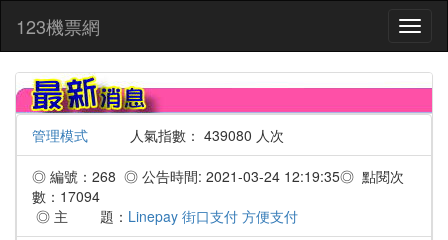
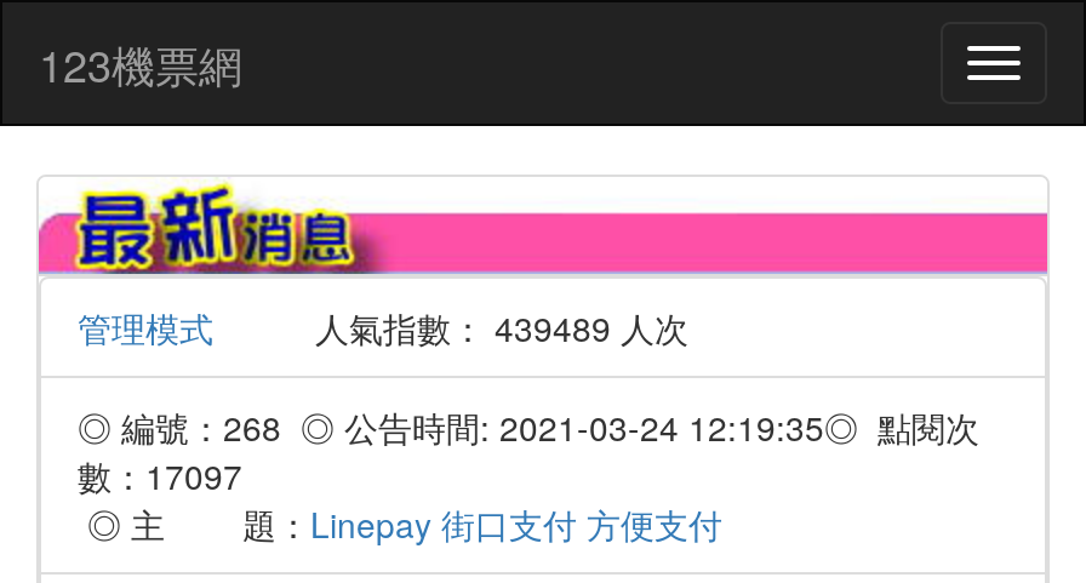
[32,125,284,145] 管理模式人氣指數： 439080 人次 -> [78,303,688,351] 管理模式人氣指數： 439489 人次
[32,186,104,206] 數：17094 -> [78,451,252,499] 數：17097

